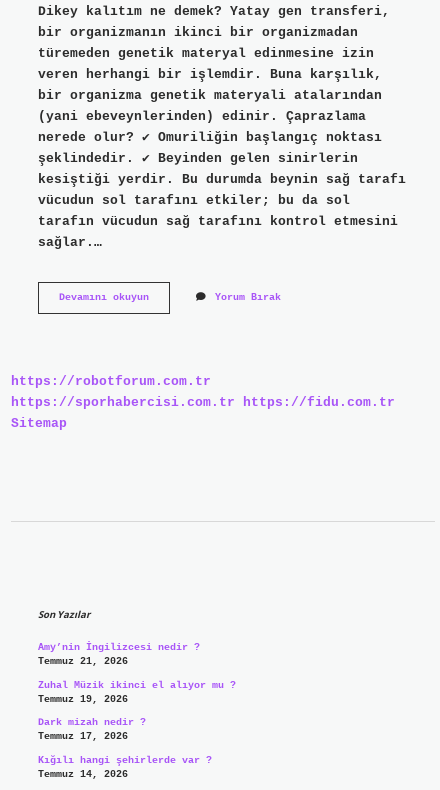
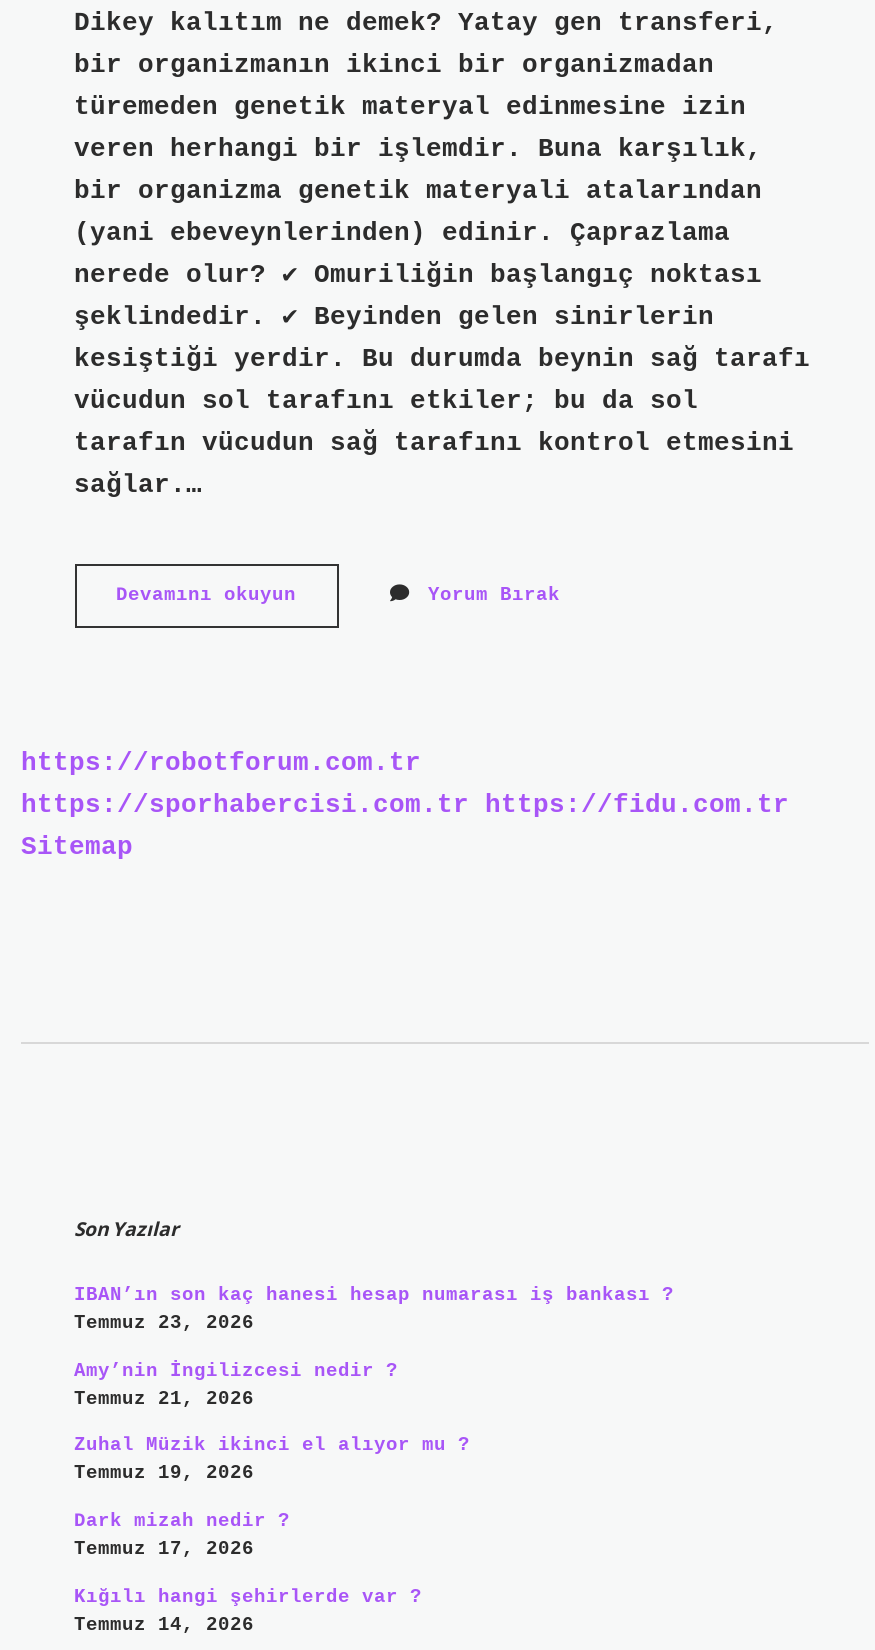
none -> [74,1285,674,1335] IBAN’ın son kaç hanesi hesap numarası iş bankası ? | Temmuz 23, 2026

